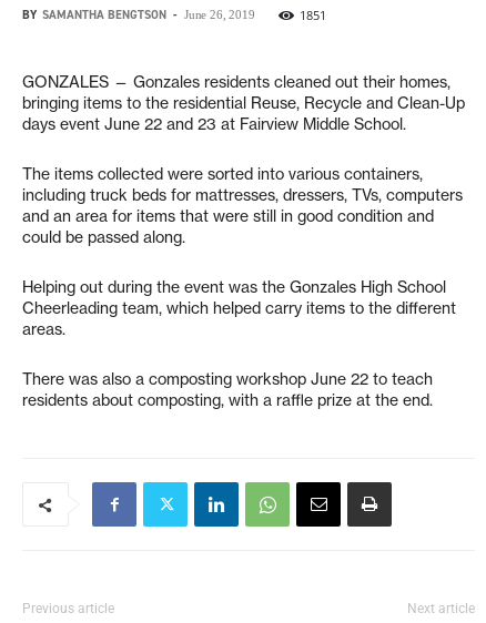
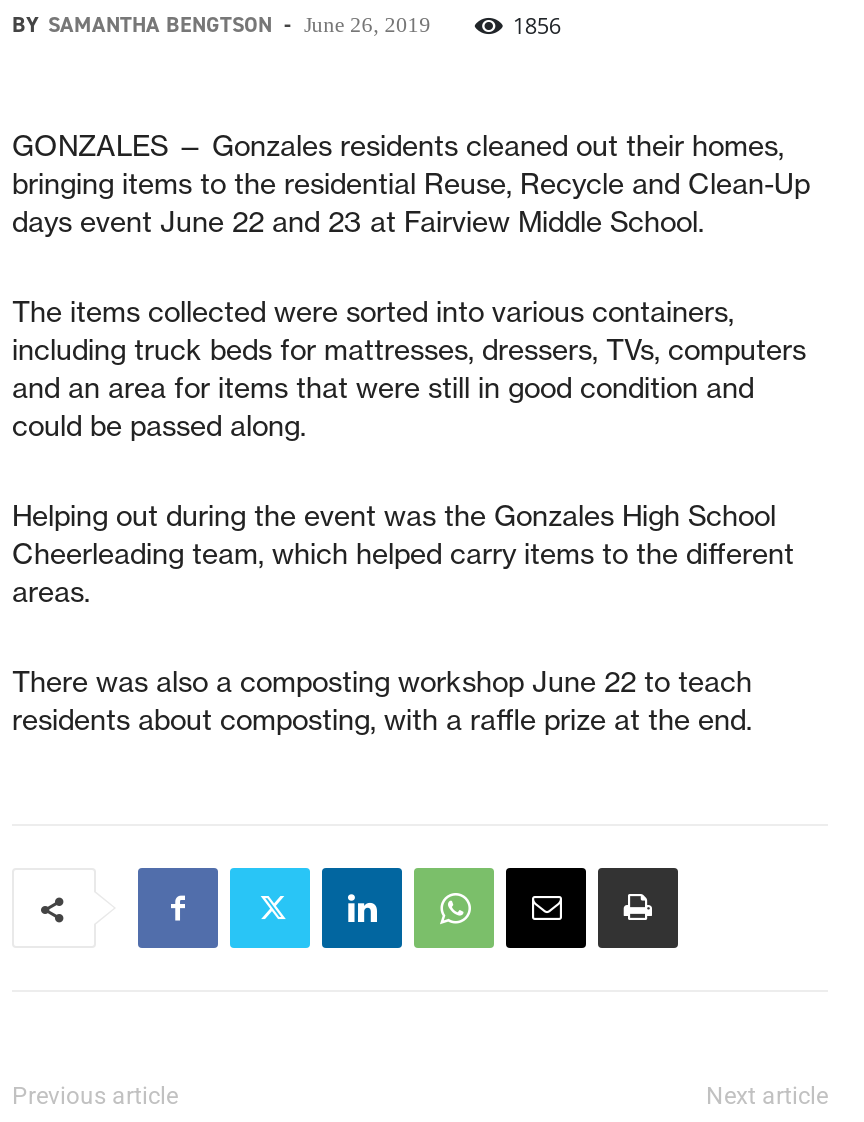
[300,7,327,23] 1851 -> [513,10,561,40] 1856

